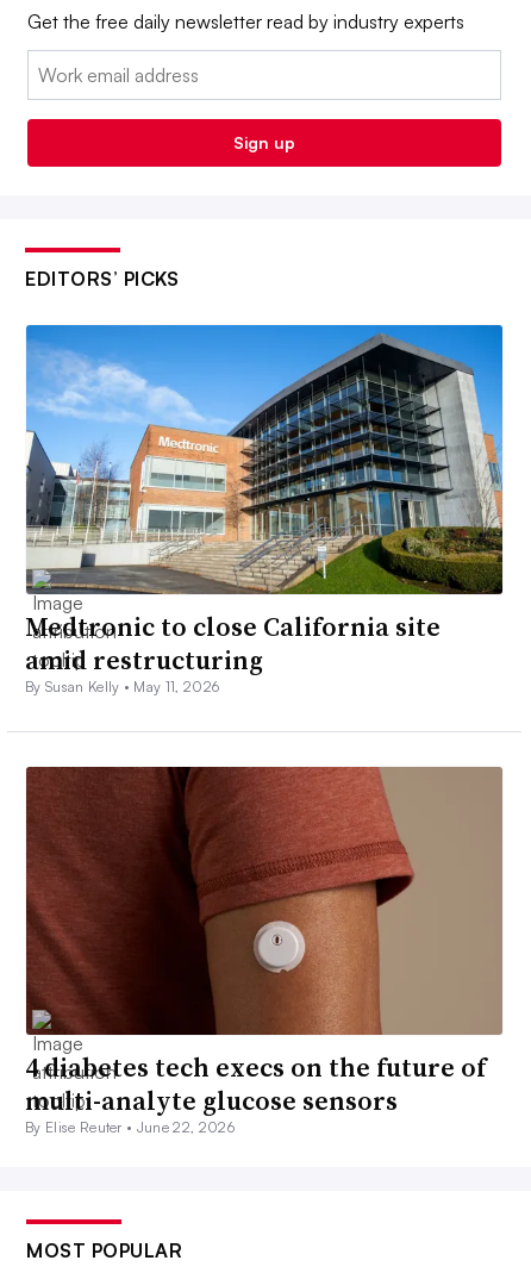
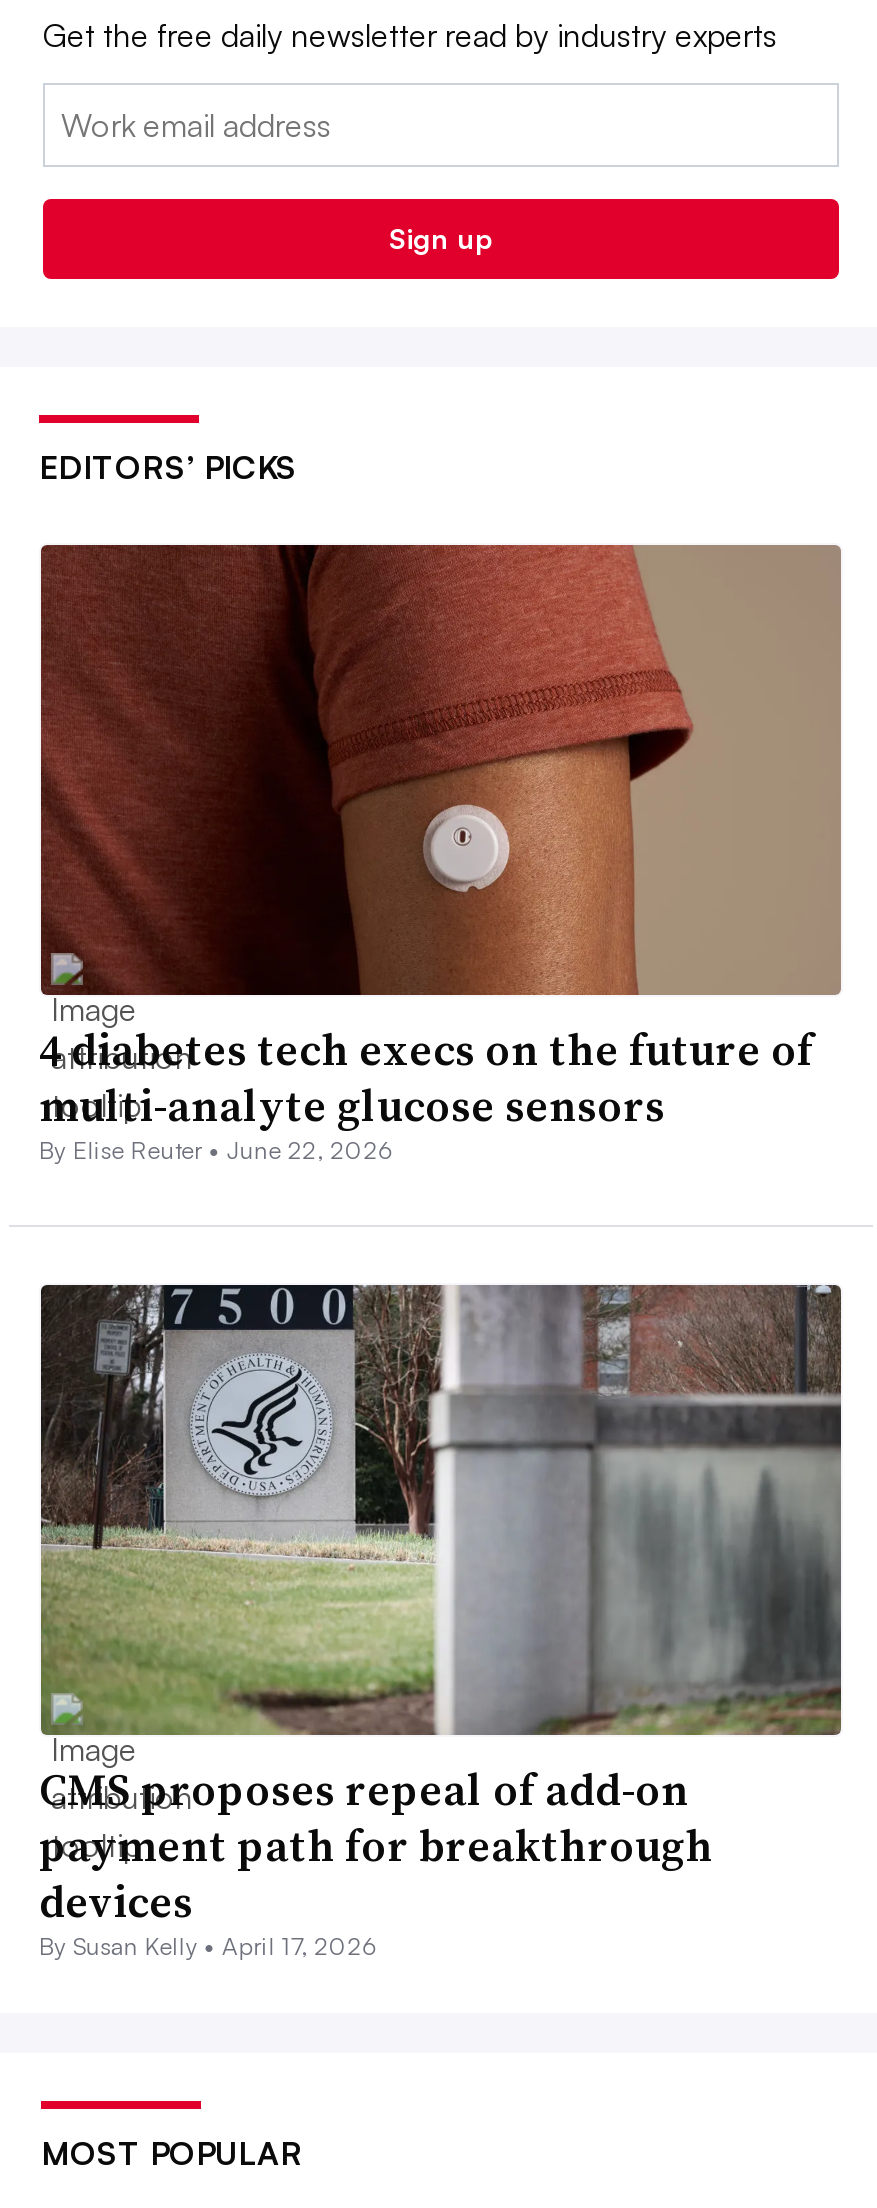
[25,324,504,695] [image] | Medtronic to close California site | amid restructuring | By Susan Kelly • May 11, 2026 -> none
moved [25,766,486,1136] -> [39,543,813,1166]: [image] | 4 diabetes tech execs on the future of | multi-analyte glucose sensors | By Elise Reuter • June 22, 2026
none -> [39,1283,843,1962] [image] | CMS proposes repeal of add-on | payment path for breakthrough | devices | By Susan Kelly • April 17, 2026

